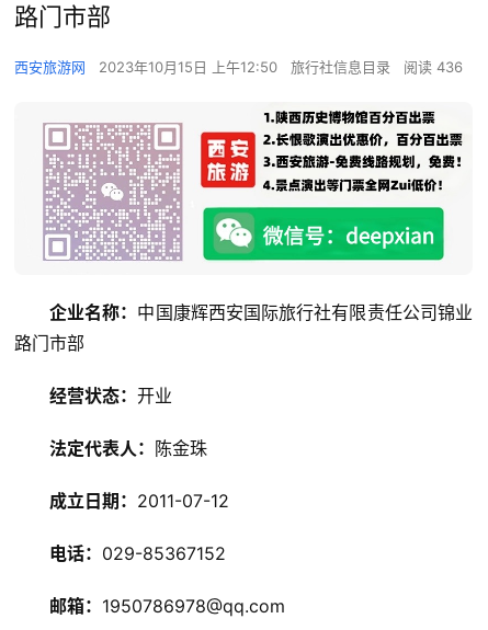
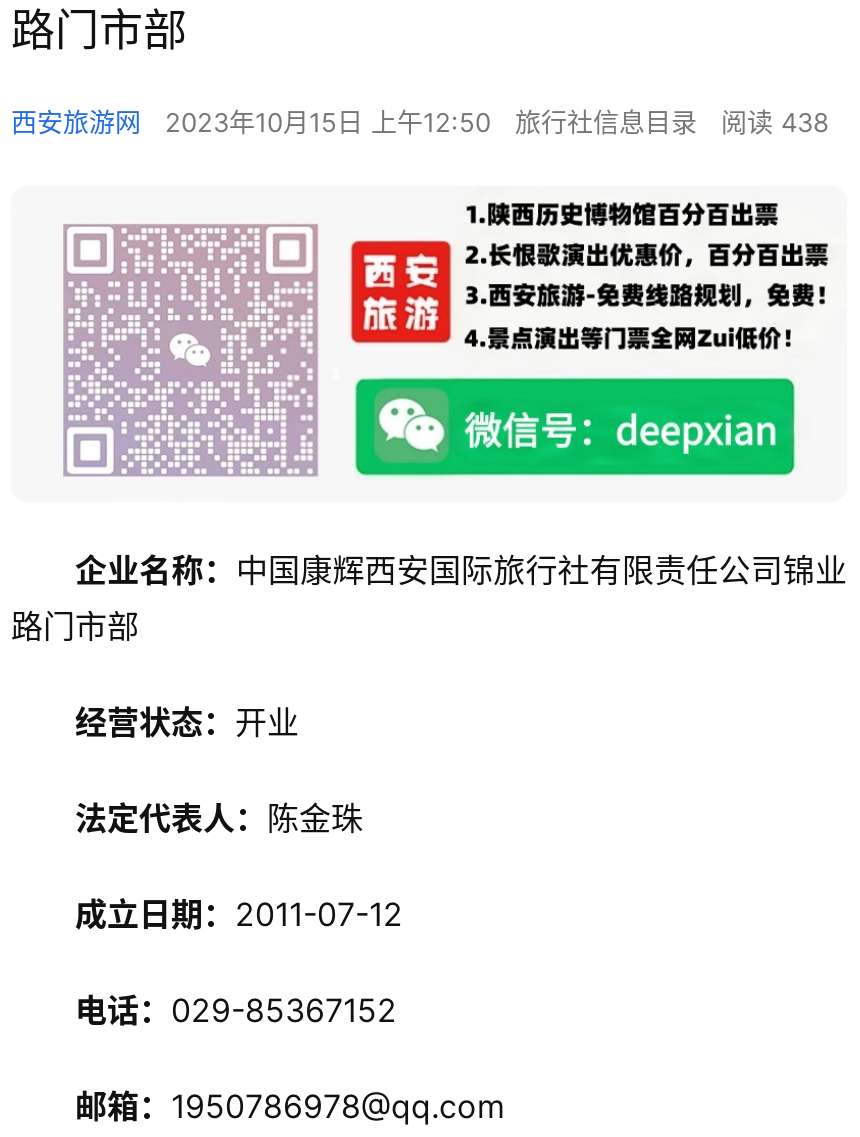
[14,58,463,76] 西安旅游网 2023年10月15日 上午12:50 旅行社信息目录 阅读 436 -> [11,106,829,138] 西安旅游网 2023年10月15日 上午12:50 旅行社信息目录 阅读 438

